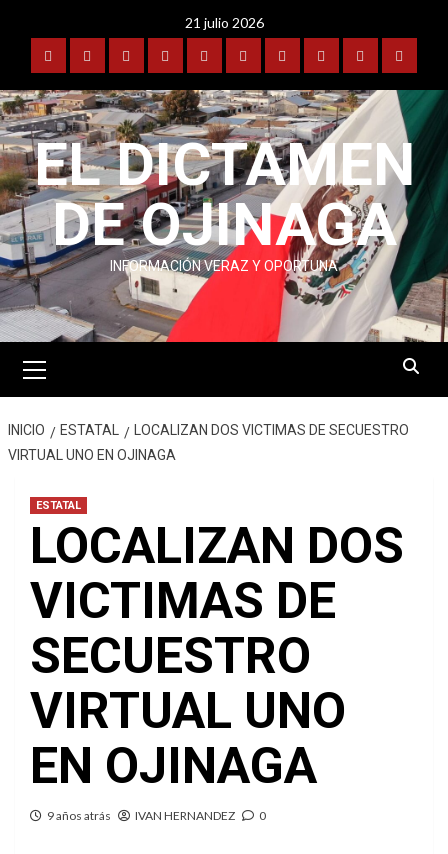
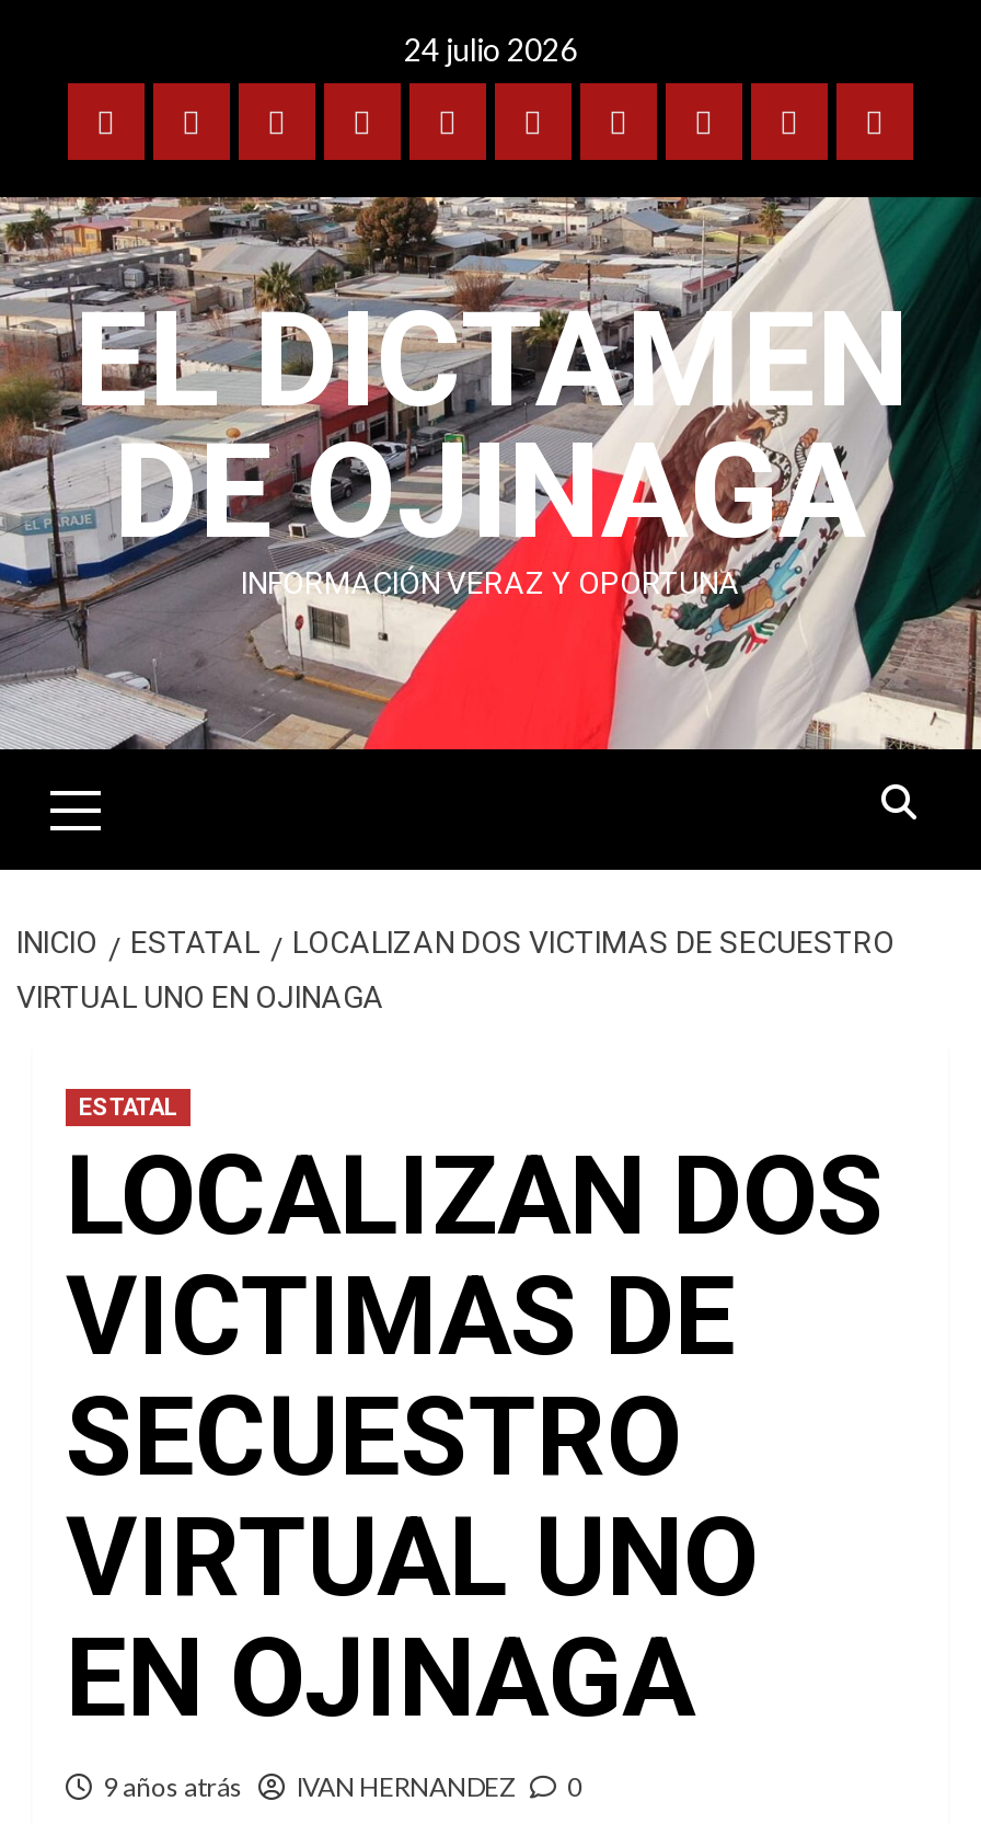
[184,14,263,31] 21 julio 2026 -> [404,31,577,68] 24 julio 2026

